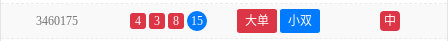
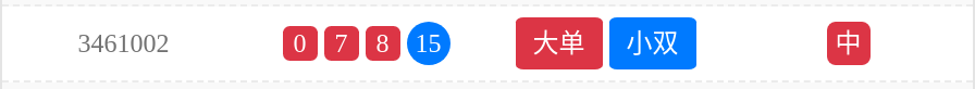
[36,14,78,28] 3460175 -> [78,28,169,59] 3461002
[135,14,141,28] 4 -> [293,28,306,59] 0
[154,14,160,28] 3 -> [335,28,348,59] 7

